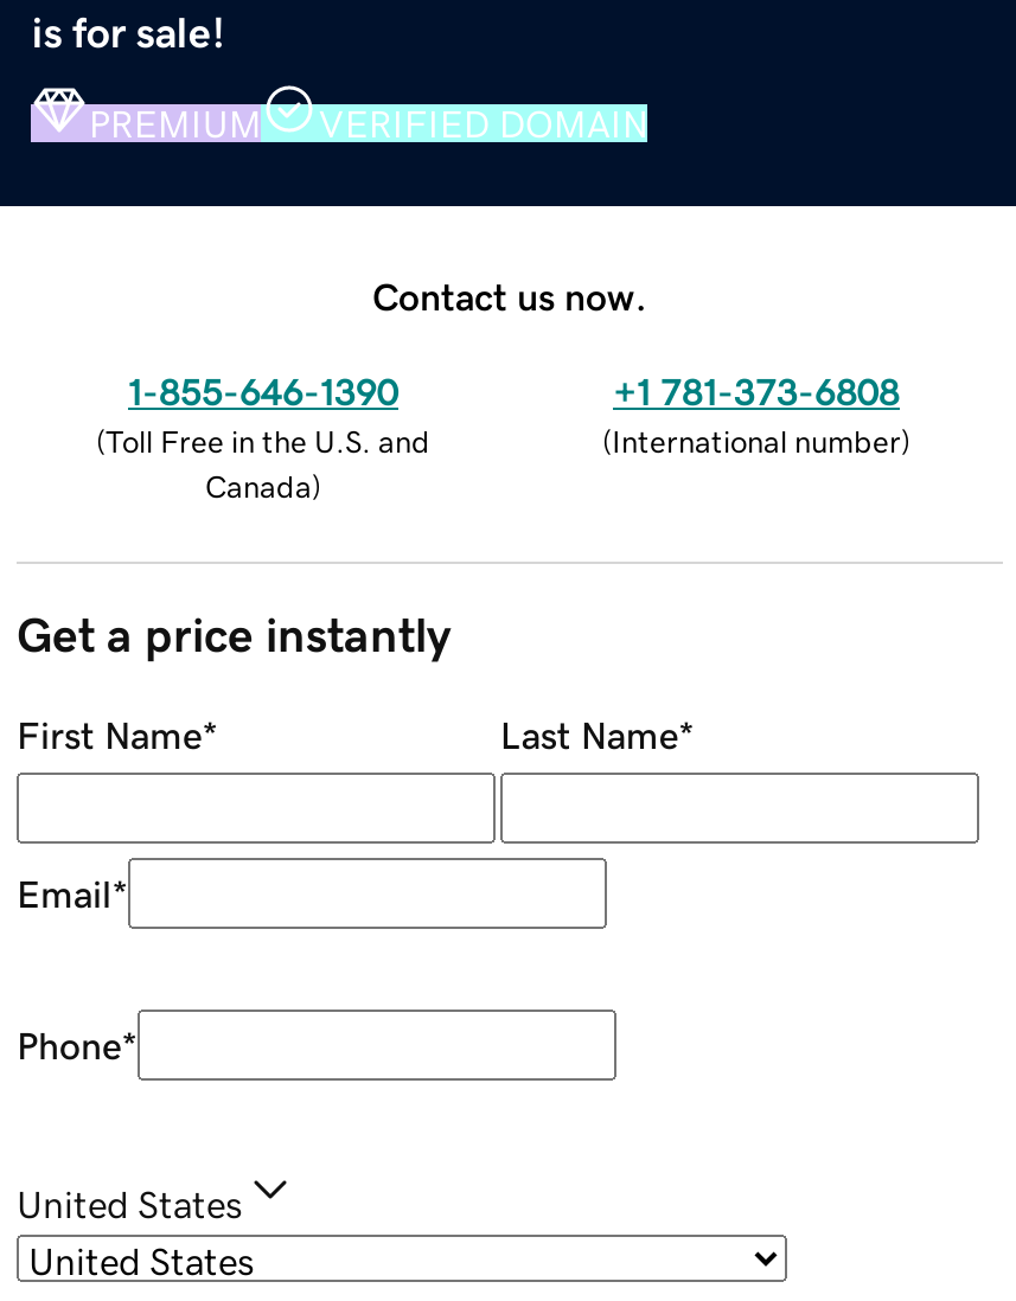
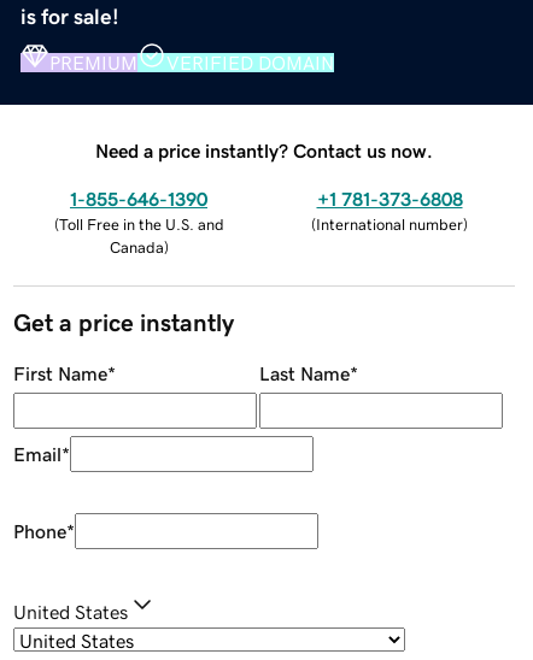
[372,276,647,314] Contact us now. -> [95,140,433,160] Need a price instantly? Contact us now.

